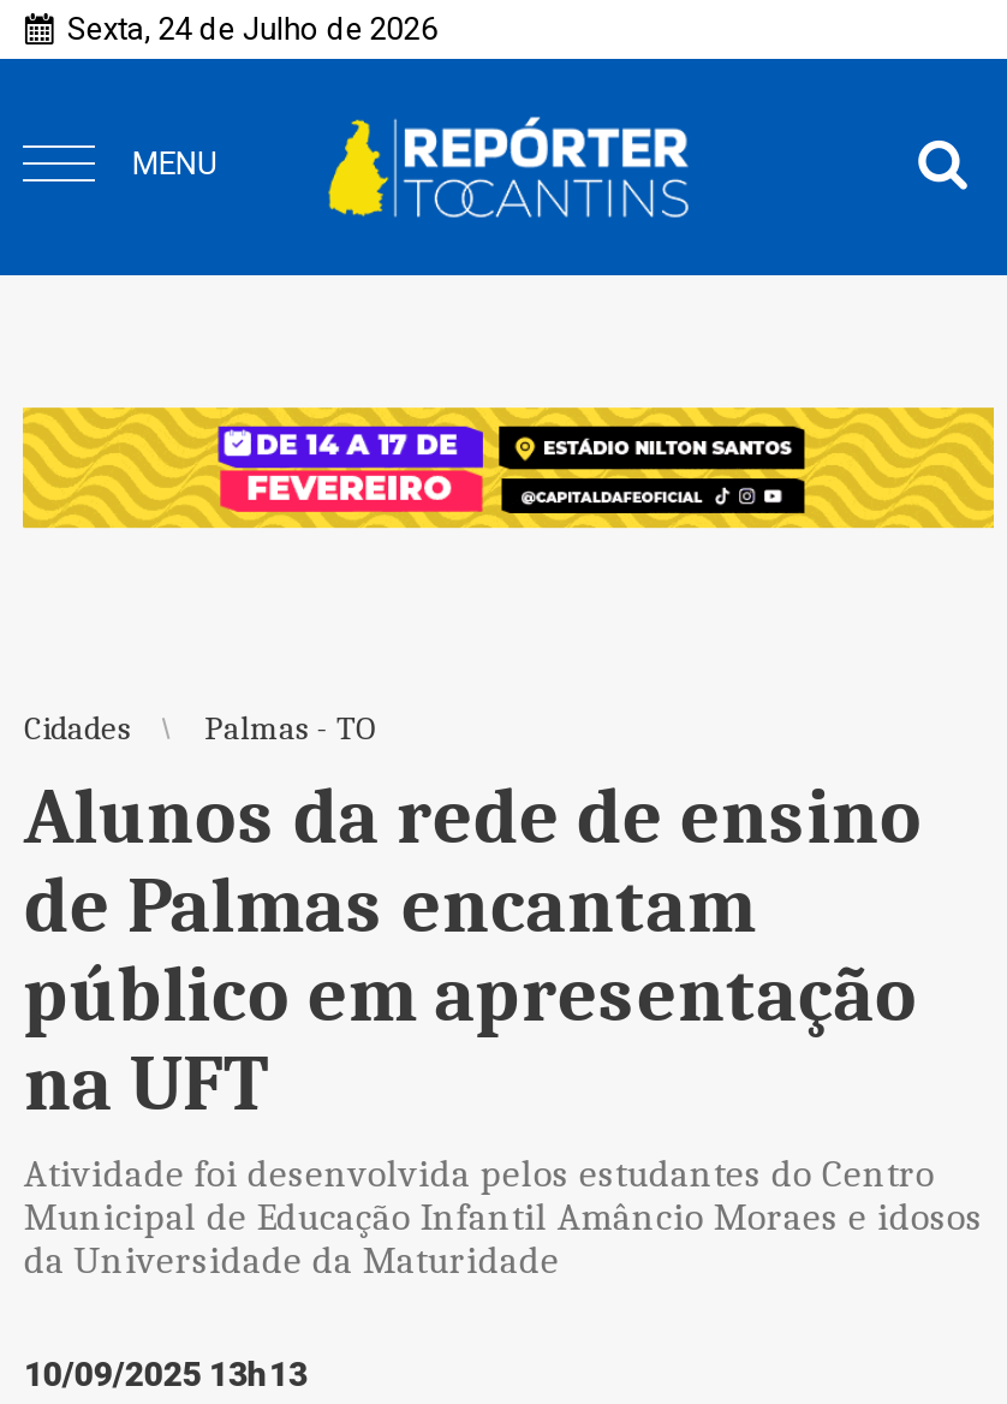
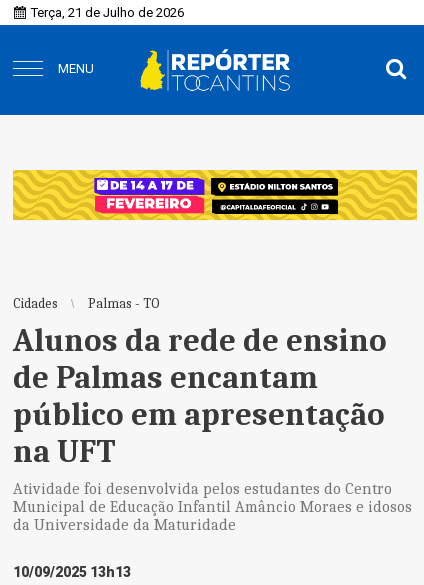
[67,11,437,47] Sexta, 24 de Julho de 2026 -> [31,5,184,20] Terça, 21 de Julho de 2026

